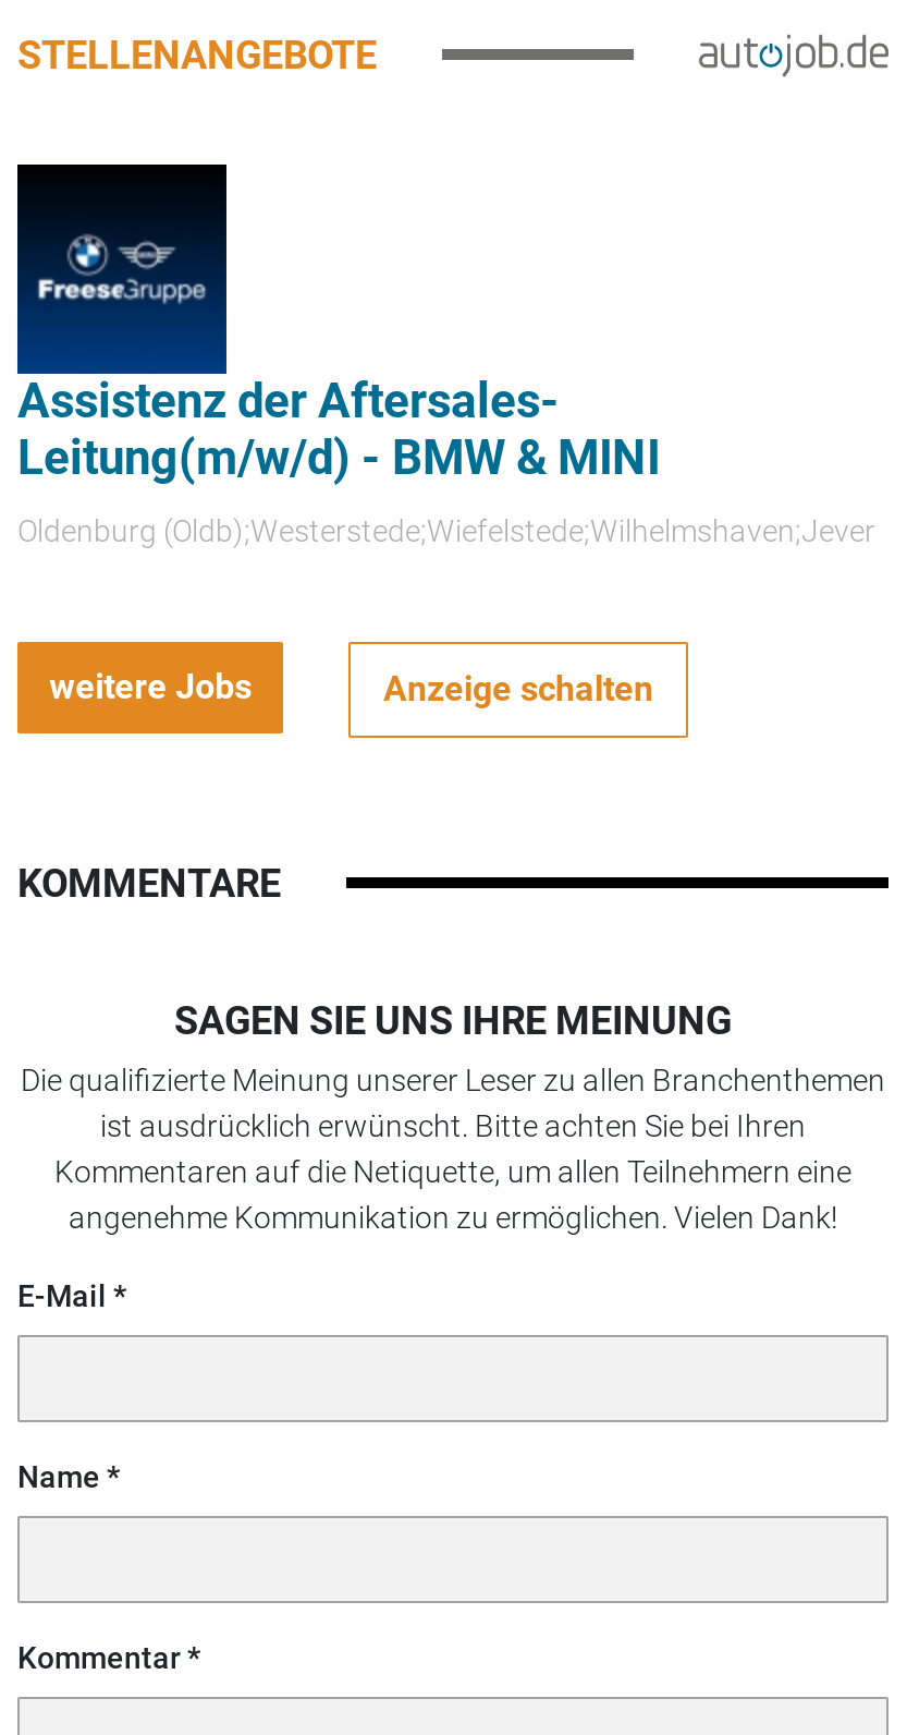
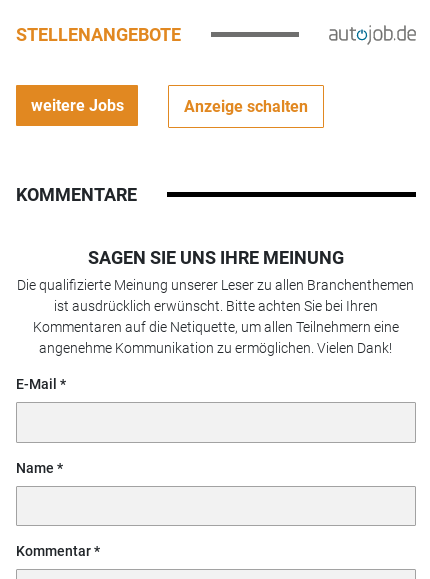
[15,162,875,549] [image] | Assistenz der Aftersales- | Leitung(m/w/d) - BMW & MINI | Oldenburg (Oldb);Westerstede;Wiefelstede;Wilhelmshaven;Jever -> none

